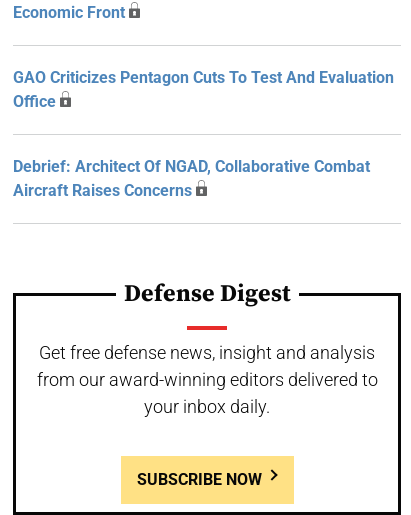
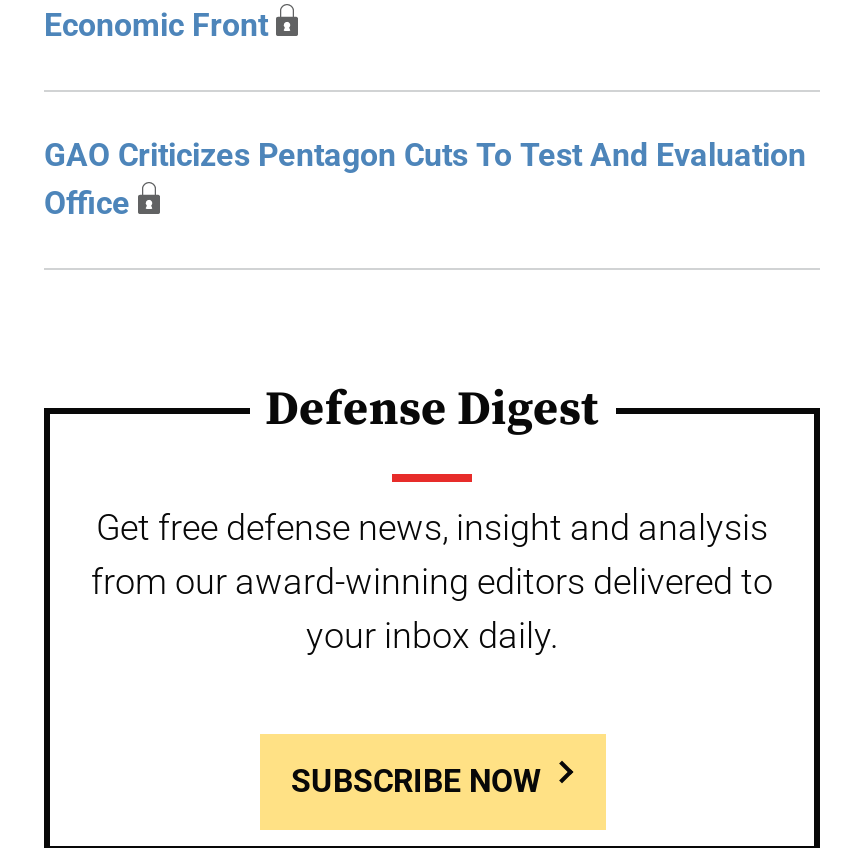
[13,157,370,200] Debrief: Architect Of NGAD, Collaborative Combat | Aircraft Raises Concerns -> none

